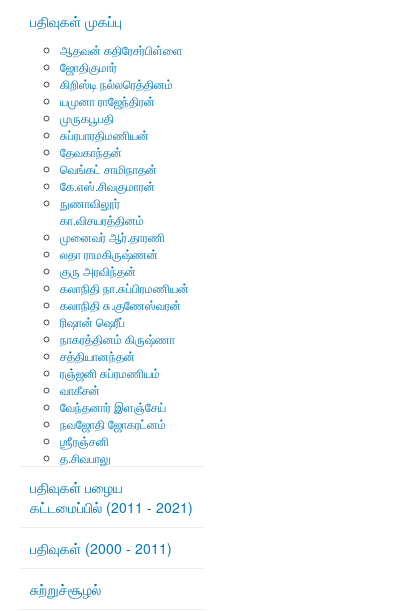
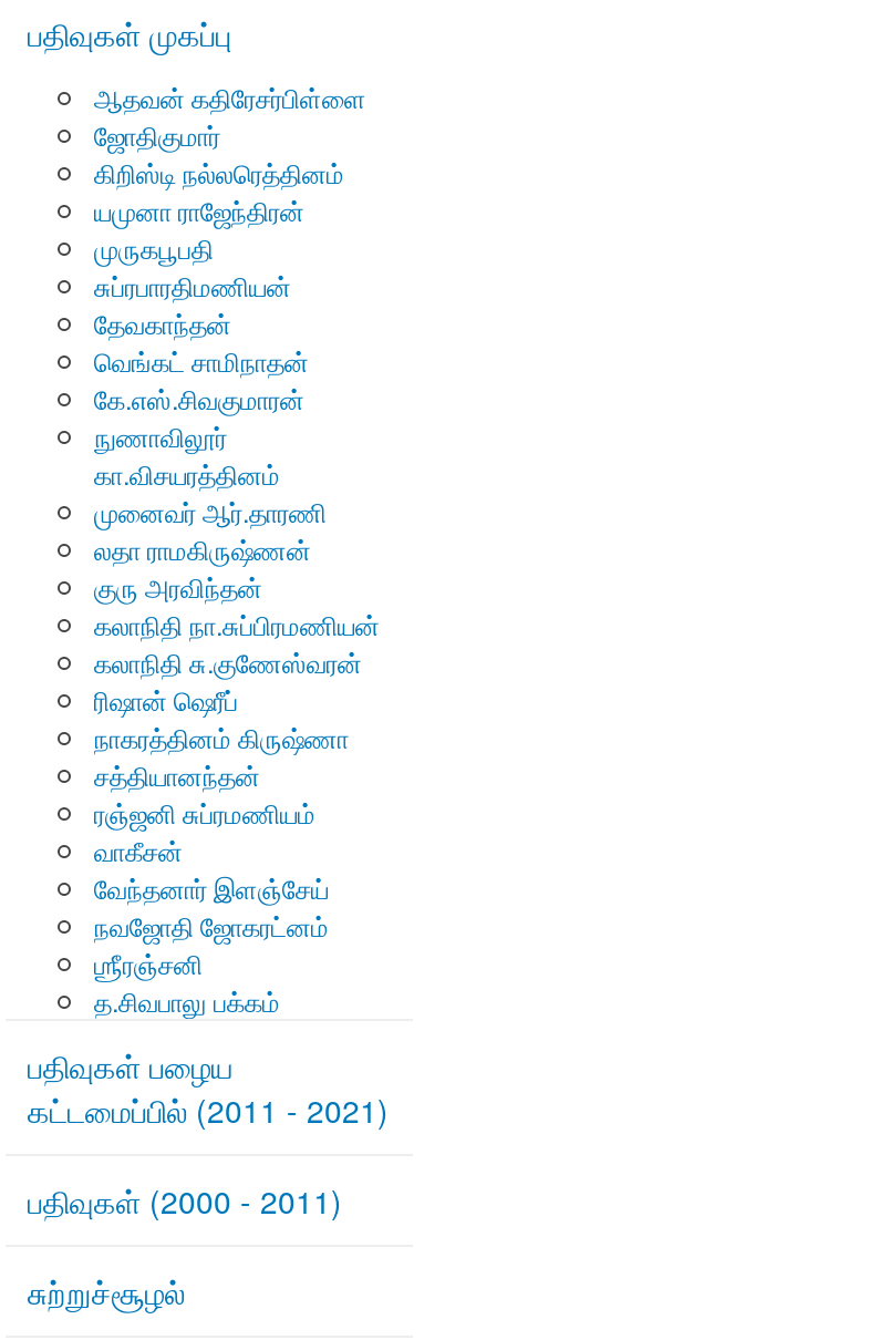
[60,449,111,466] த.சிவபாலு -> [94,981,280,1019] த.சிவபாலு பக்கம்

